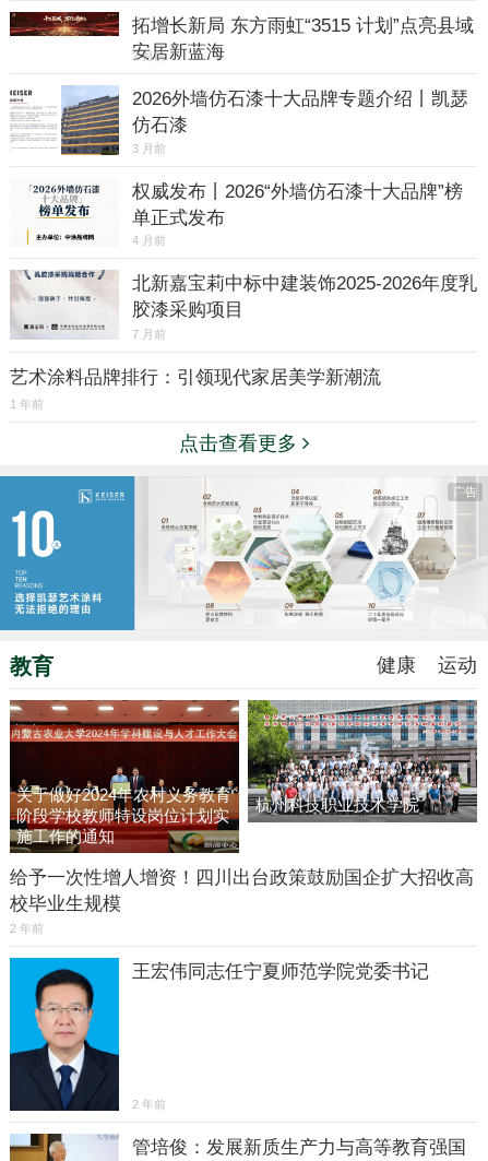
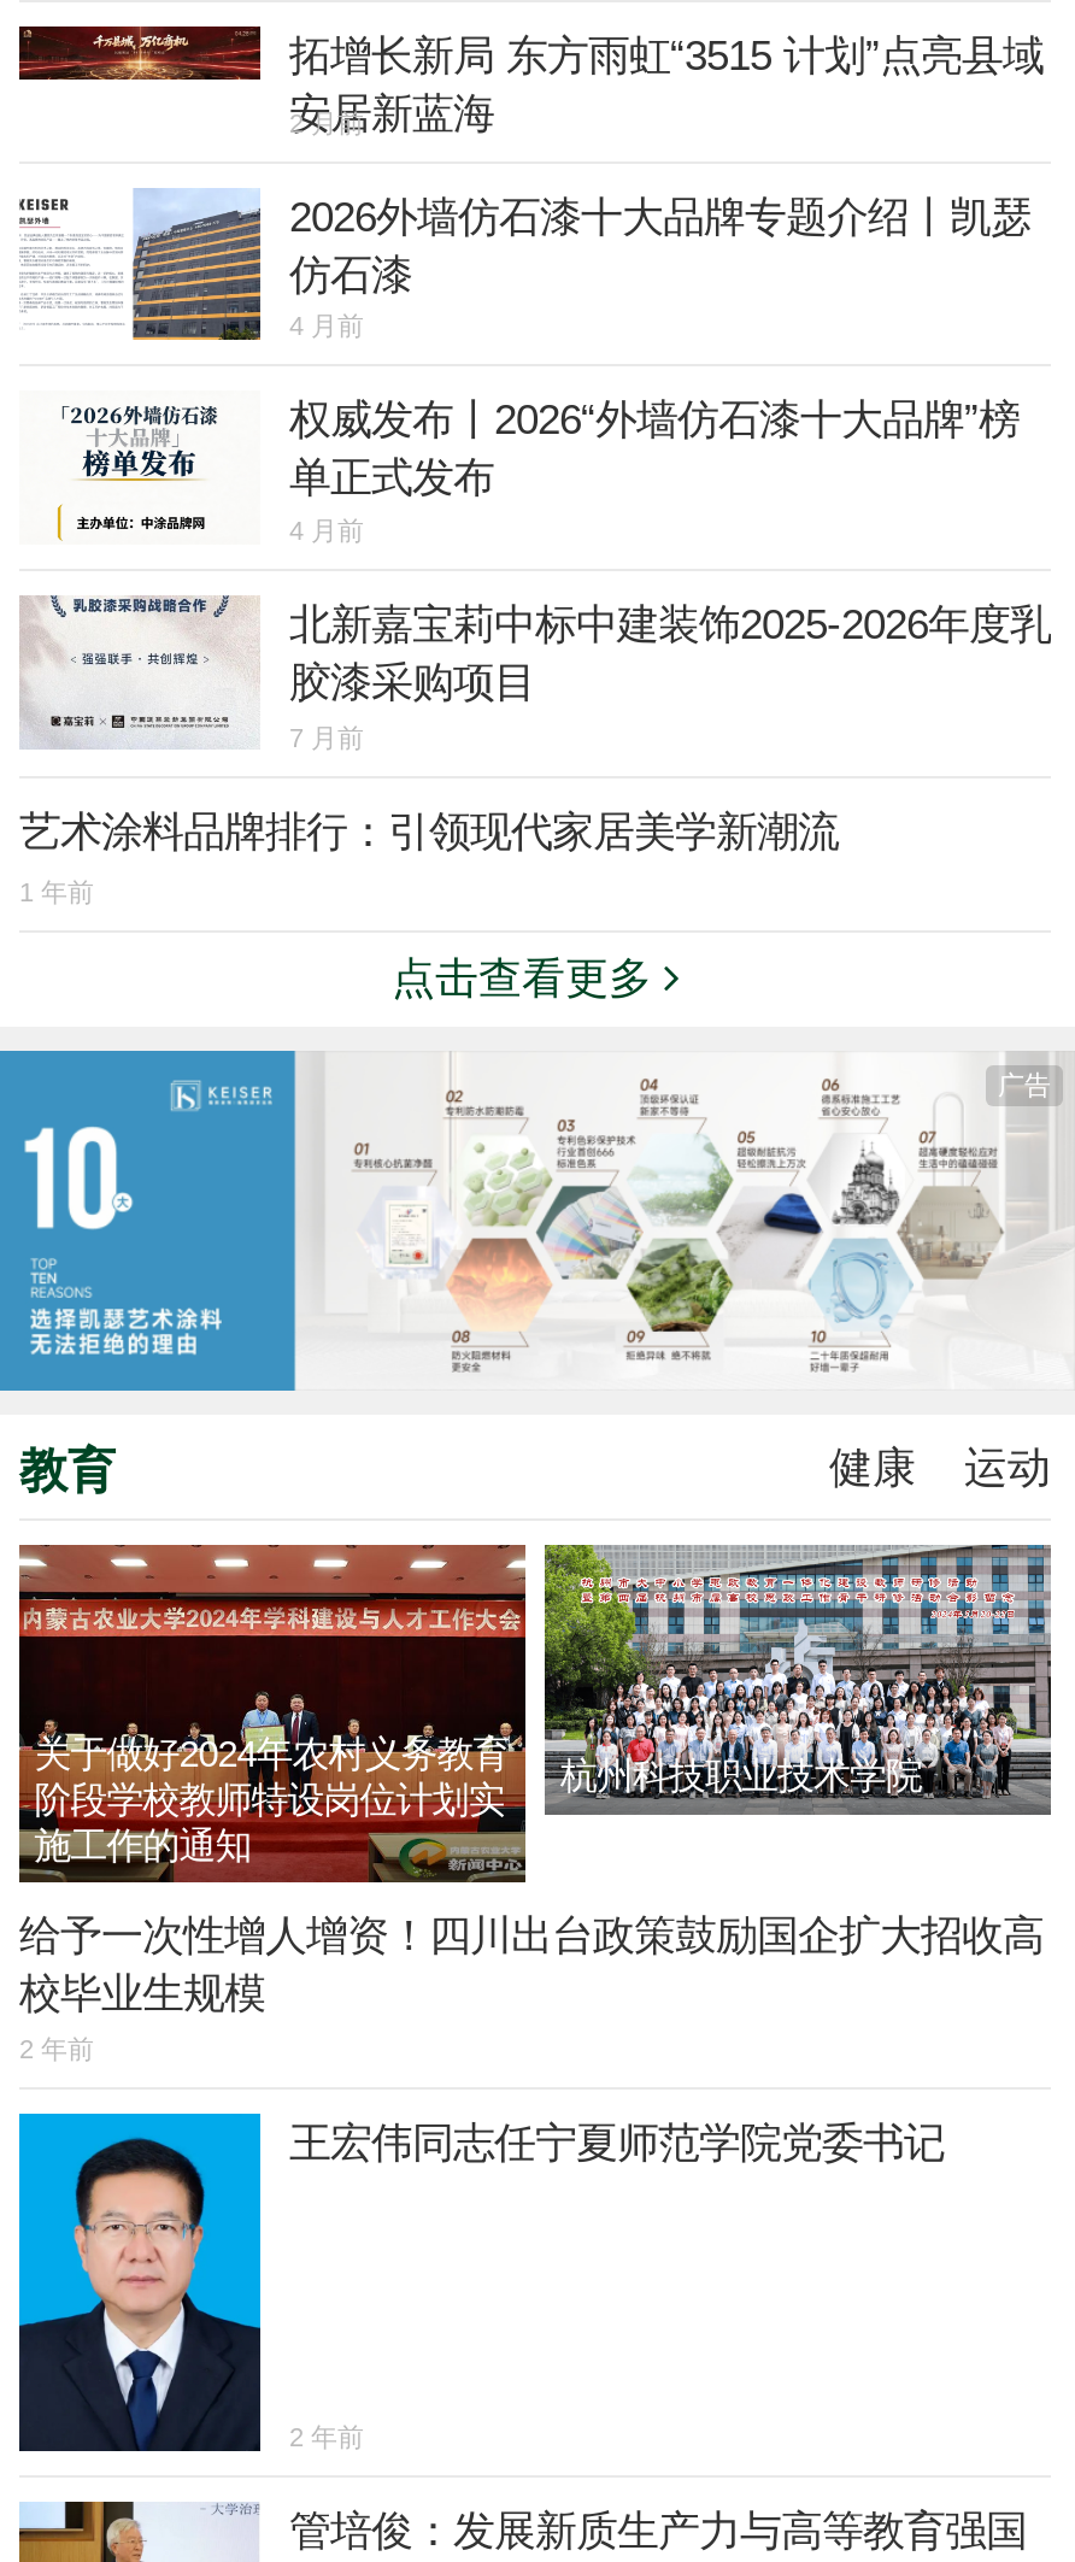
[132,142,166,155] 3 月前 -> [289,312,364,341] 4 月前

